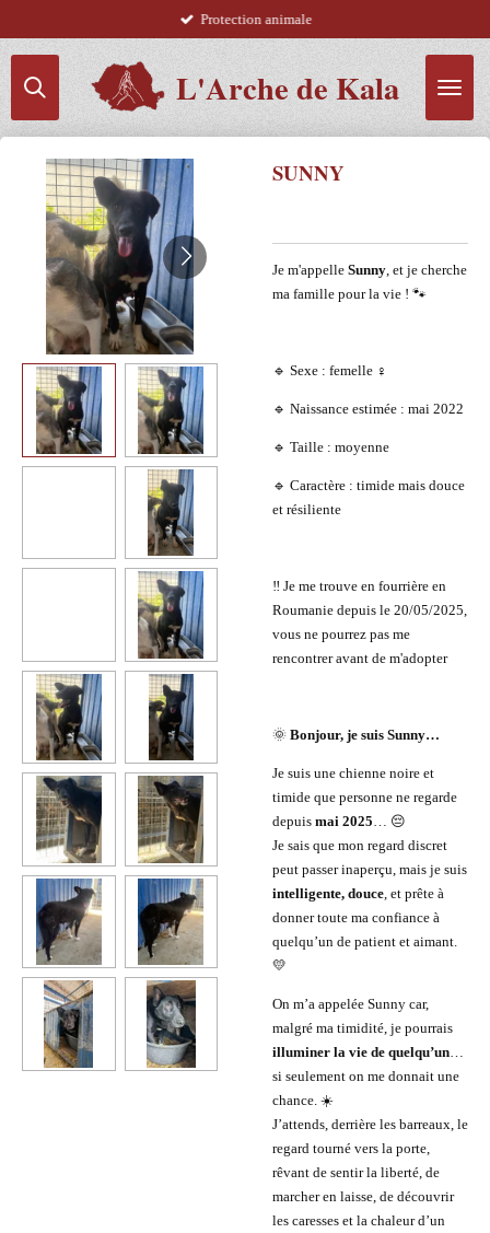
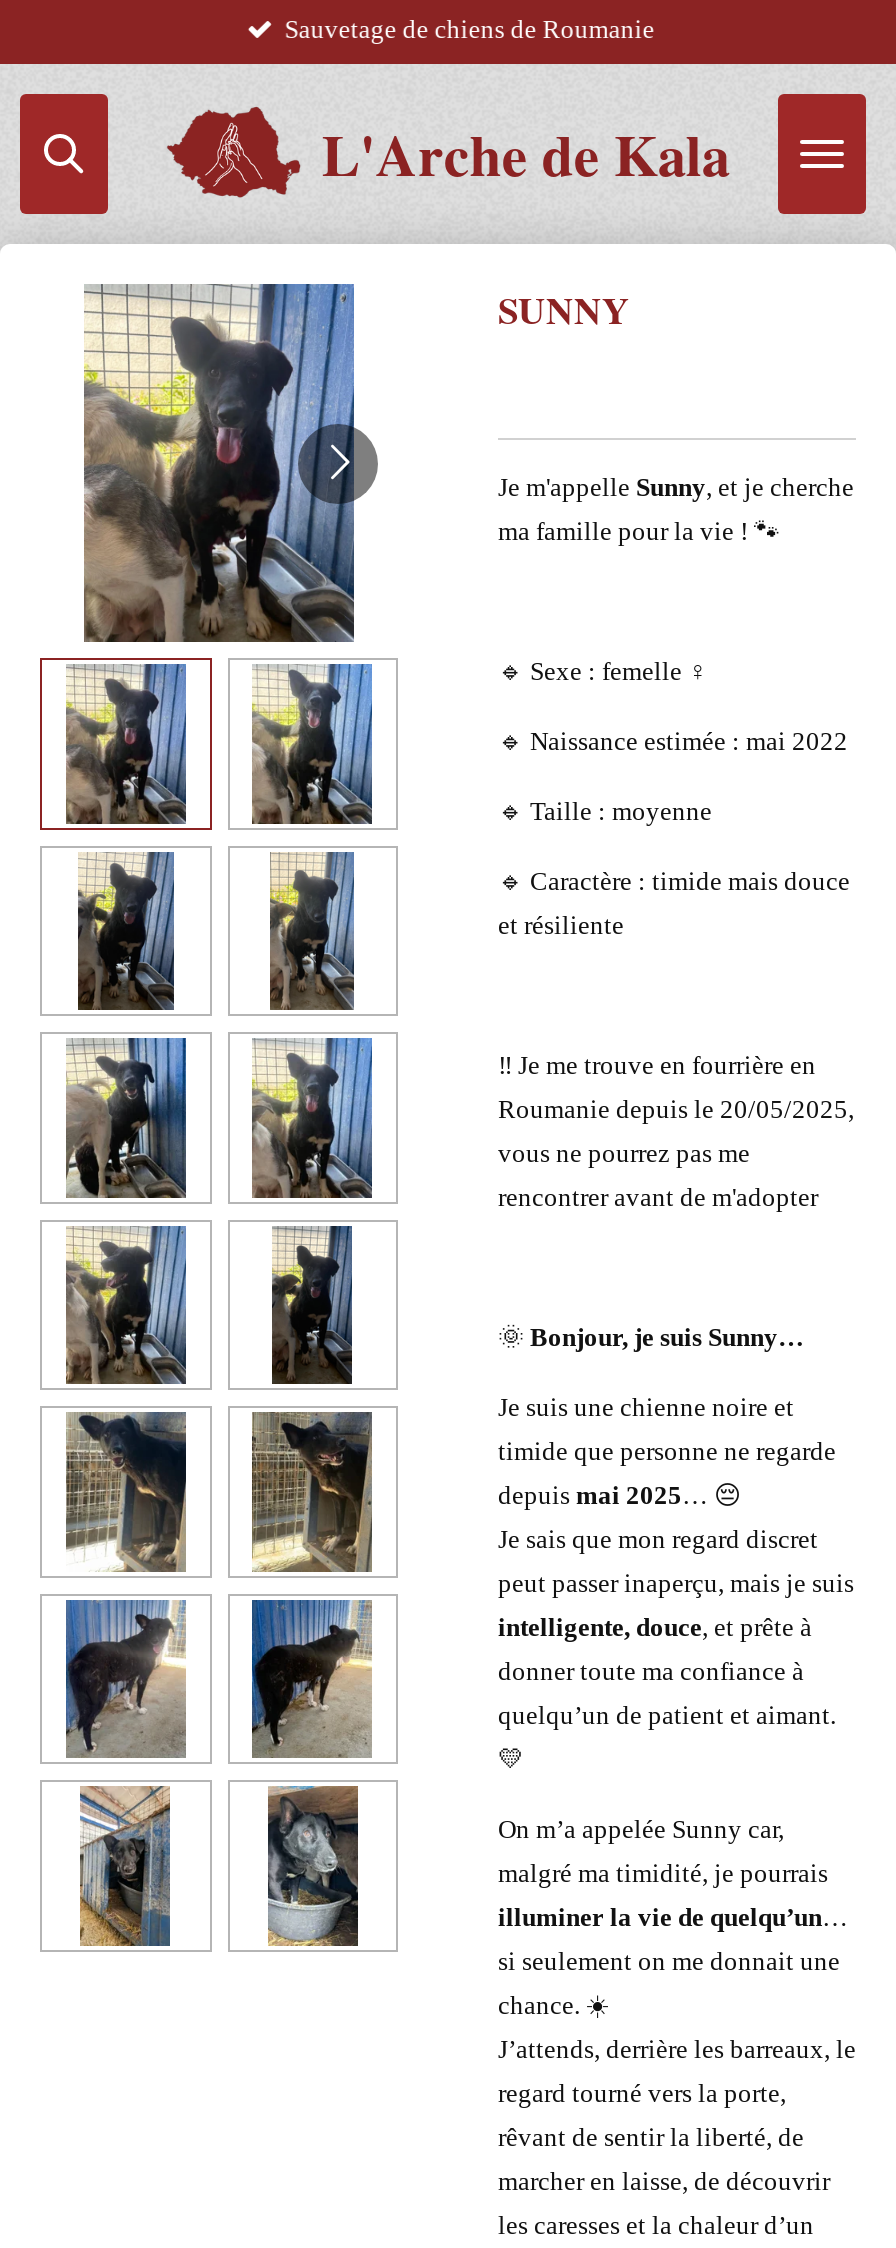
[201,10,312,27] Protection animale -> [284,13,654,43] Sauvetage de chiens de Roumanie
none -> [76,850,176,1012] [image]
none -> [64,1036,188,1200] [image]

